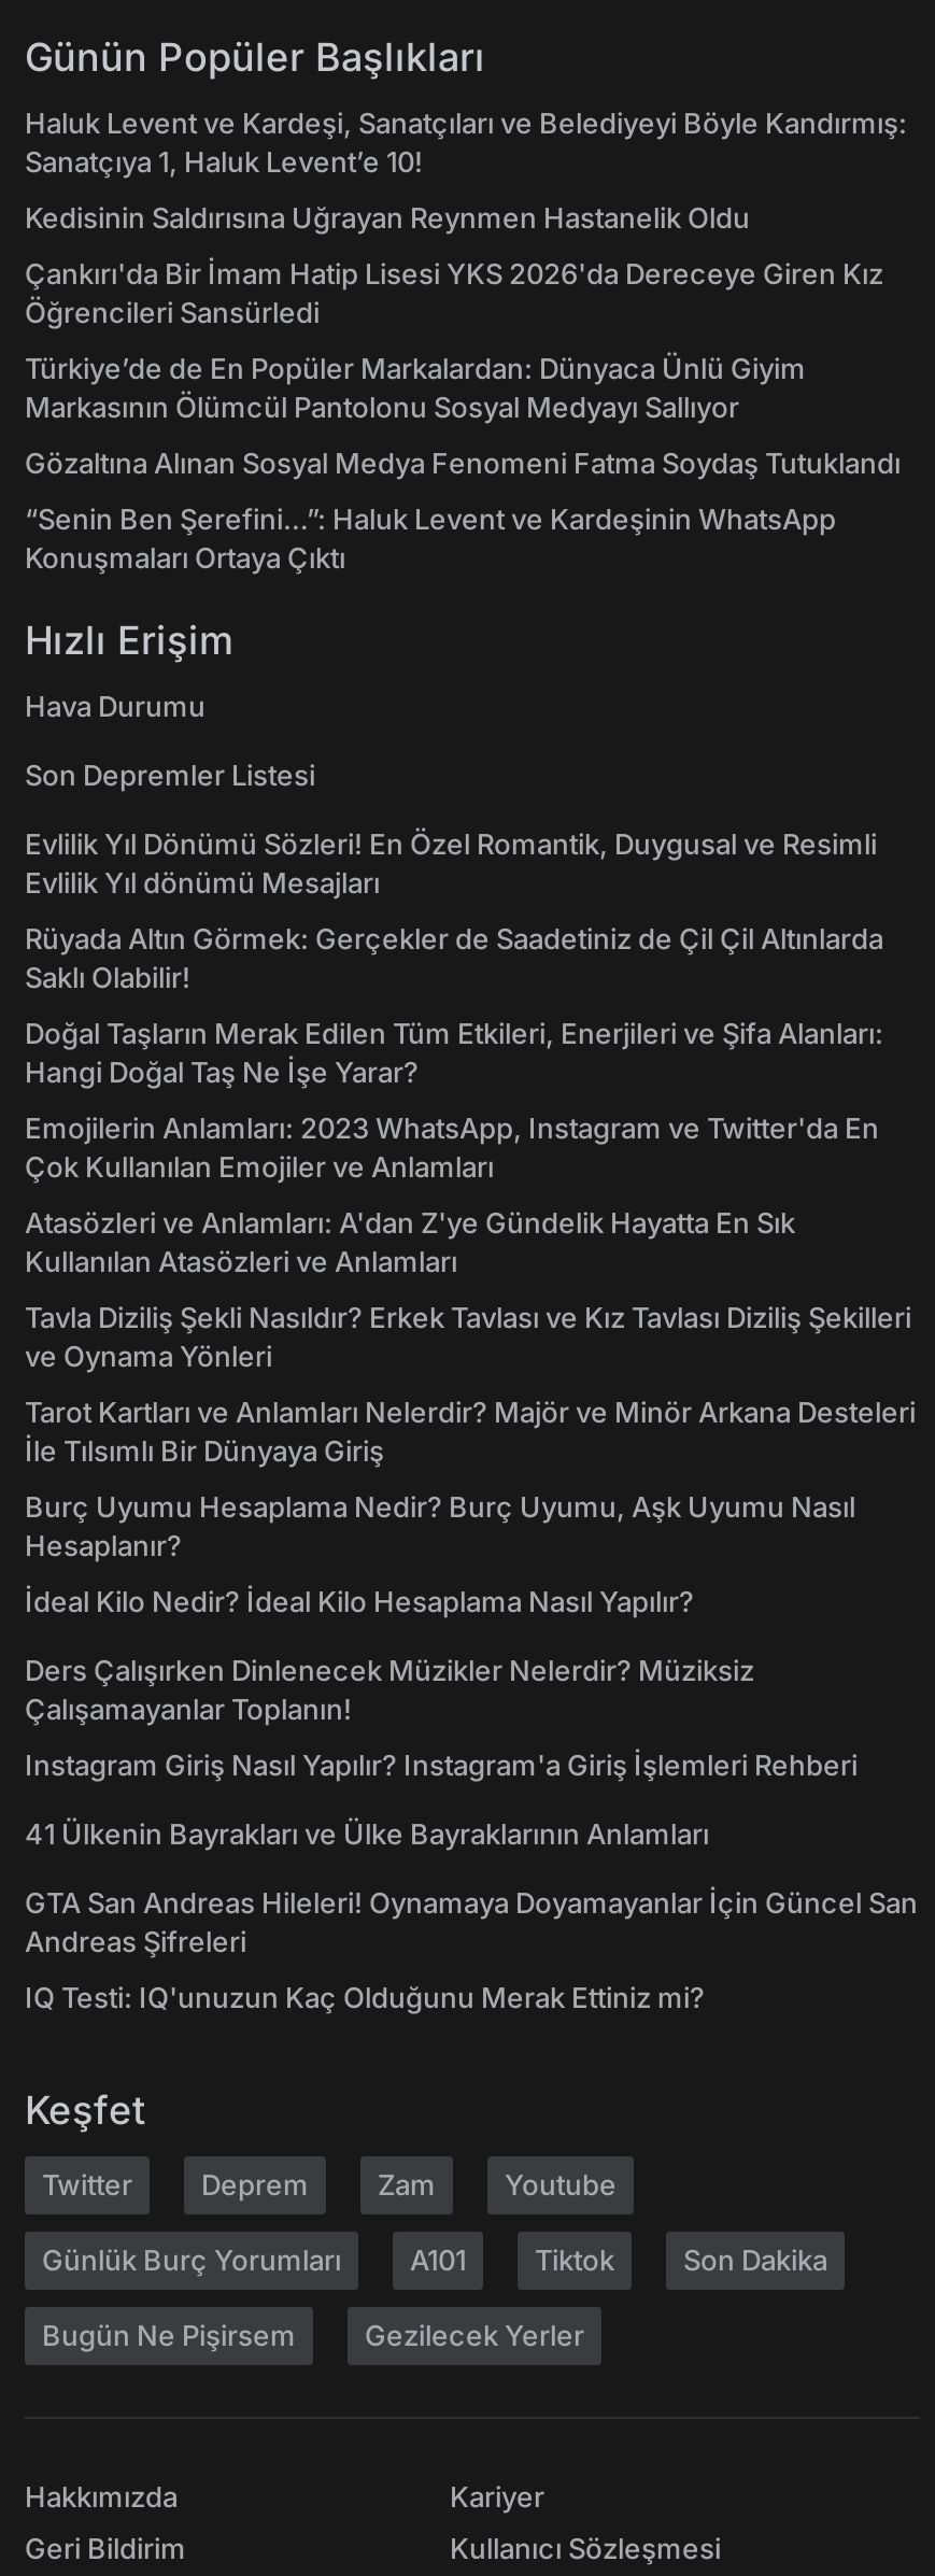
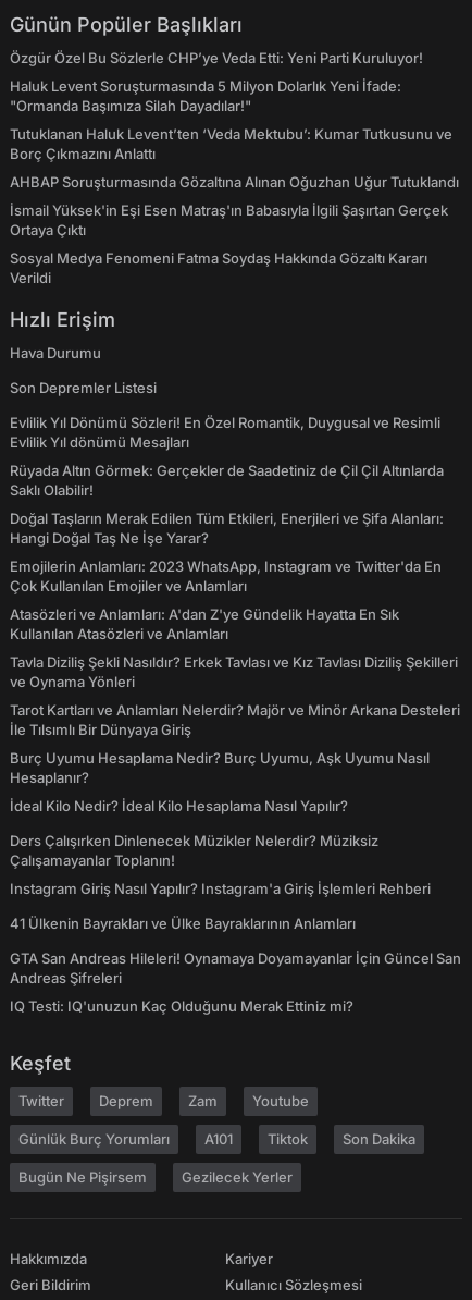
[25,106,907,179] Haluk Levent ve Kardeşi, Sanatçıları ve Belediyeyi Böyle Kandırmış: | Sanatçıya 1, Haluk Levent’e 10! -> [10,49,423,67] Özgür Özel Bu Sözlerle CHP’ye Veda Etti: Yeni Parti Kuruluyor!
[25,201,750,235] Kedisinin Saldırısına Uğrayan Reynmen Hastanelik Oldu -> [10,78,401,115] Haluk Levent Soruşturmasında 5 Milyon Dolarlık Yeni İfade: | "Ormanda Başımıza Silah Dayadılar!"
[25,257,883,330] Çankırı'da Bir İmam Hatip Lisesi YKS 2026'da Dereceye Giren Kız | Öğrencileri Sansürledi -> [10,126,452,163] Tutuklanan Haluk Levent’ten ‘Veda Mektubu’: Kumar Tutkusunu ve | Borç Çıkmazını Anlattı
[25,351,806,425] Türkiye’de de En Popüler Markalardan: Dünyaca Ünlü Giyim | Markasının Ölümcül Pantolonu Sosyal Medyayı Sallıyor -> [10,173,459,191] AHBAP Soruşturmasında Gözaltına Alınan Oğuzhan Uğur Tutuklandı
[25,446,901,481] Gözaltına Alınan Sosyal Medya Fenomeni Fatma Soydaş Tutuklandı -> [10,202,448,239] İsmail Yüksek'in Eşi Esen Matraş'ın Babasıyla İlgili Şaşırtan Gerçek | Ortaya Çıktı
[25,502,836,575] “Senin Ben Şerefini…”: Haluk Levent ve Kardeşinin WhatsApp | Konuşmaları Ortaya Çıktı -> [10,250,427,287] Sosyal Medya Fenomeni Fatma Soydaş Hakkında Gözaltı Kararı | Verildi

